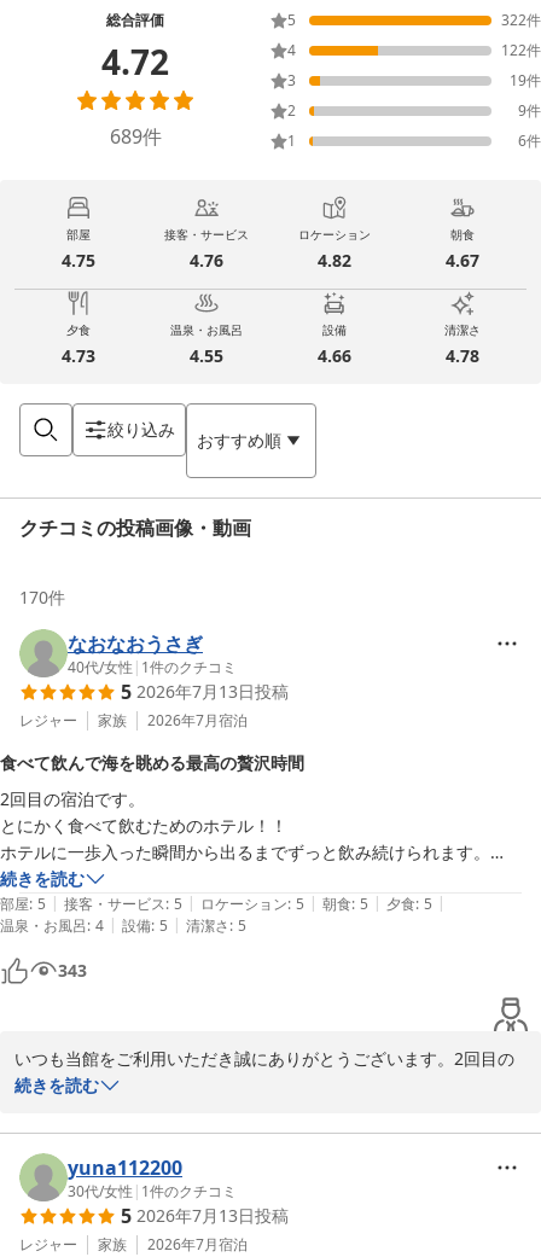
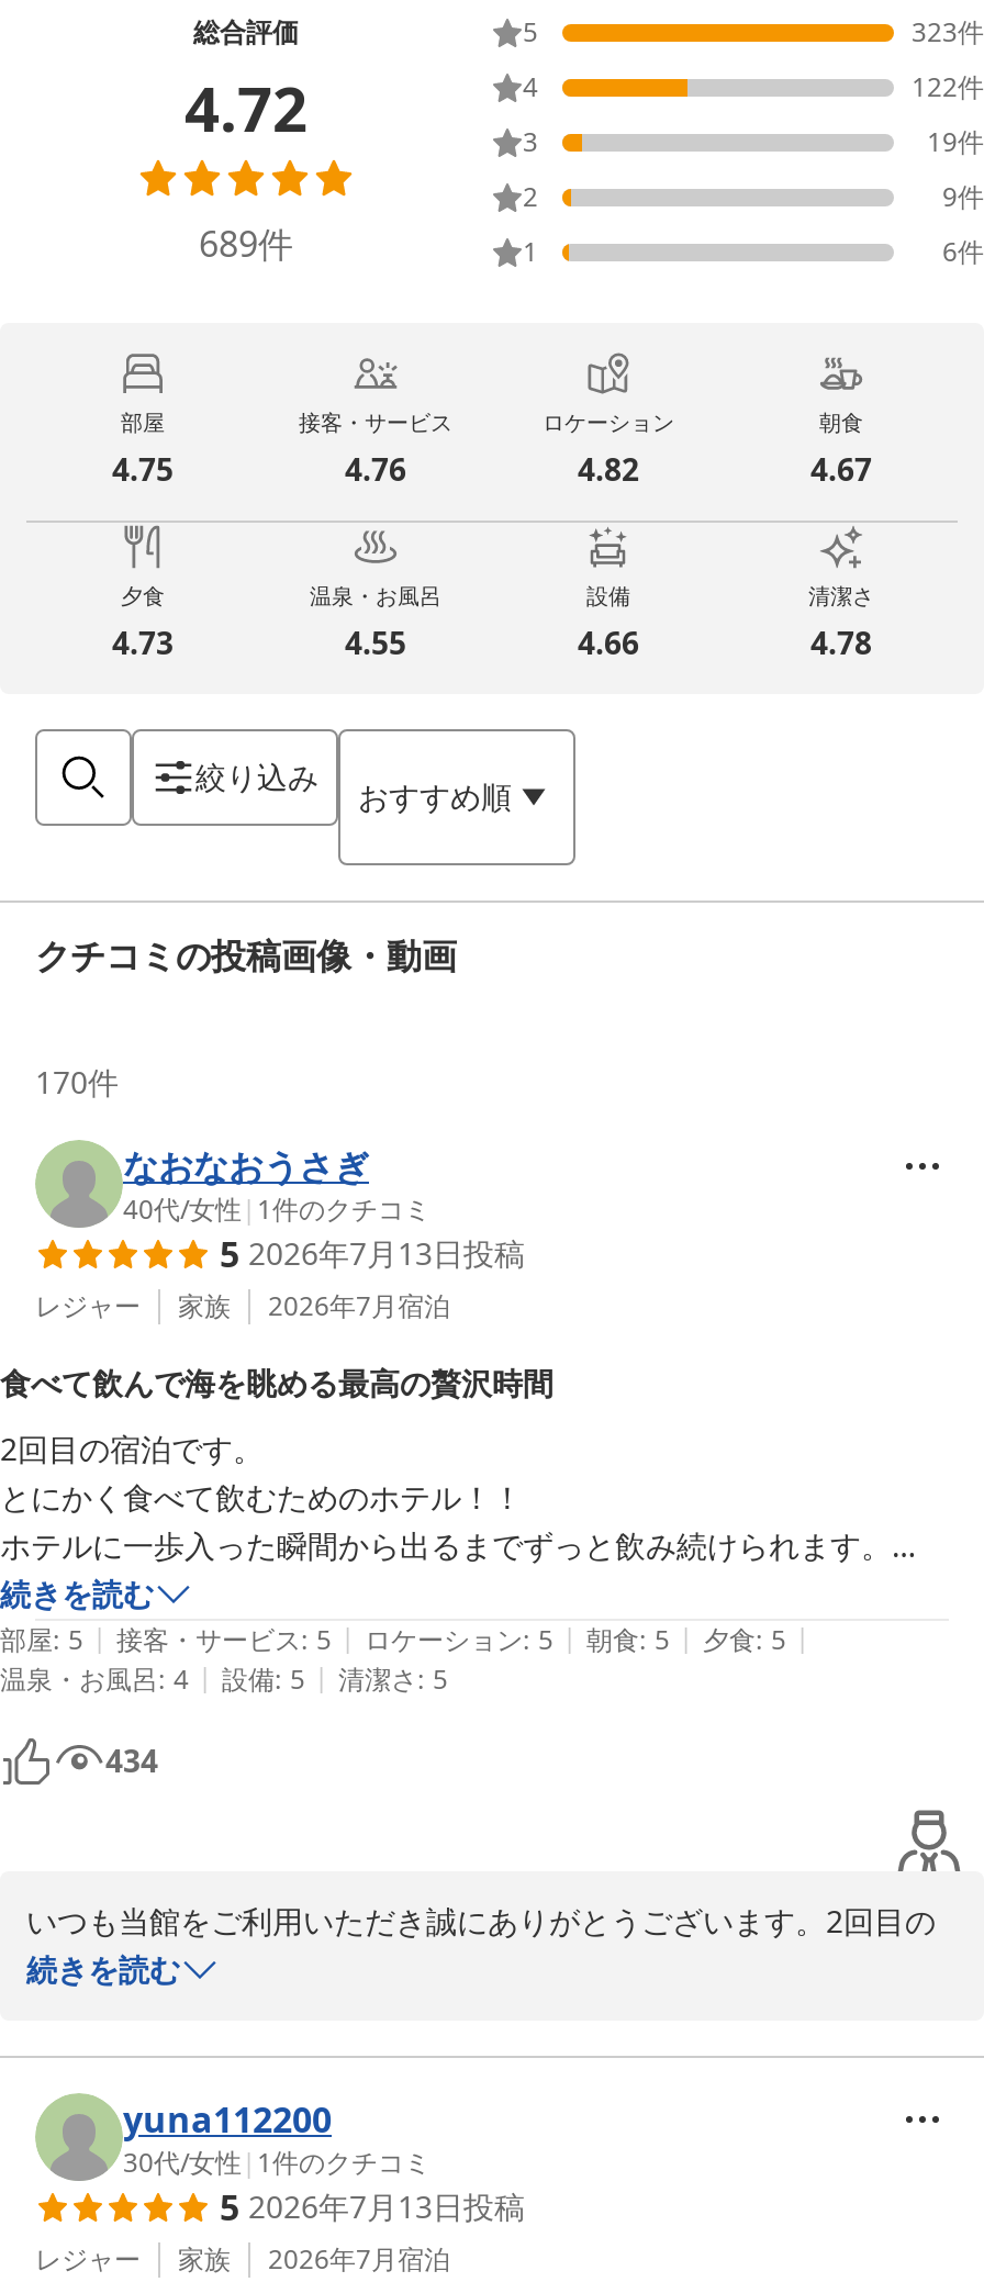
[501,10,541,31] 322件 -> [912,14,984,51] 323件
[58,959,87,982] 343 -> [105,1740,158,1781] 434

